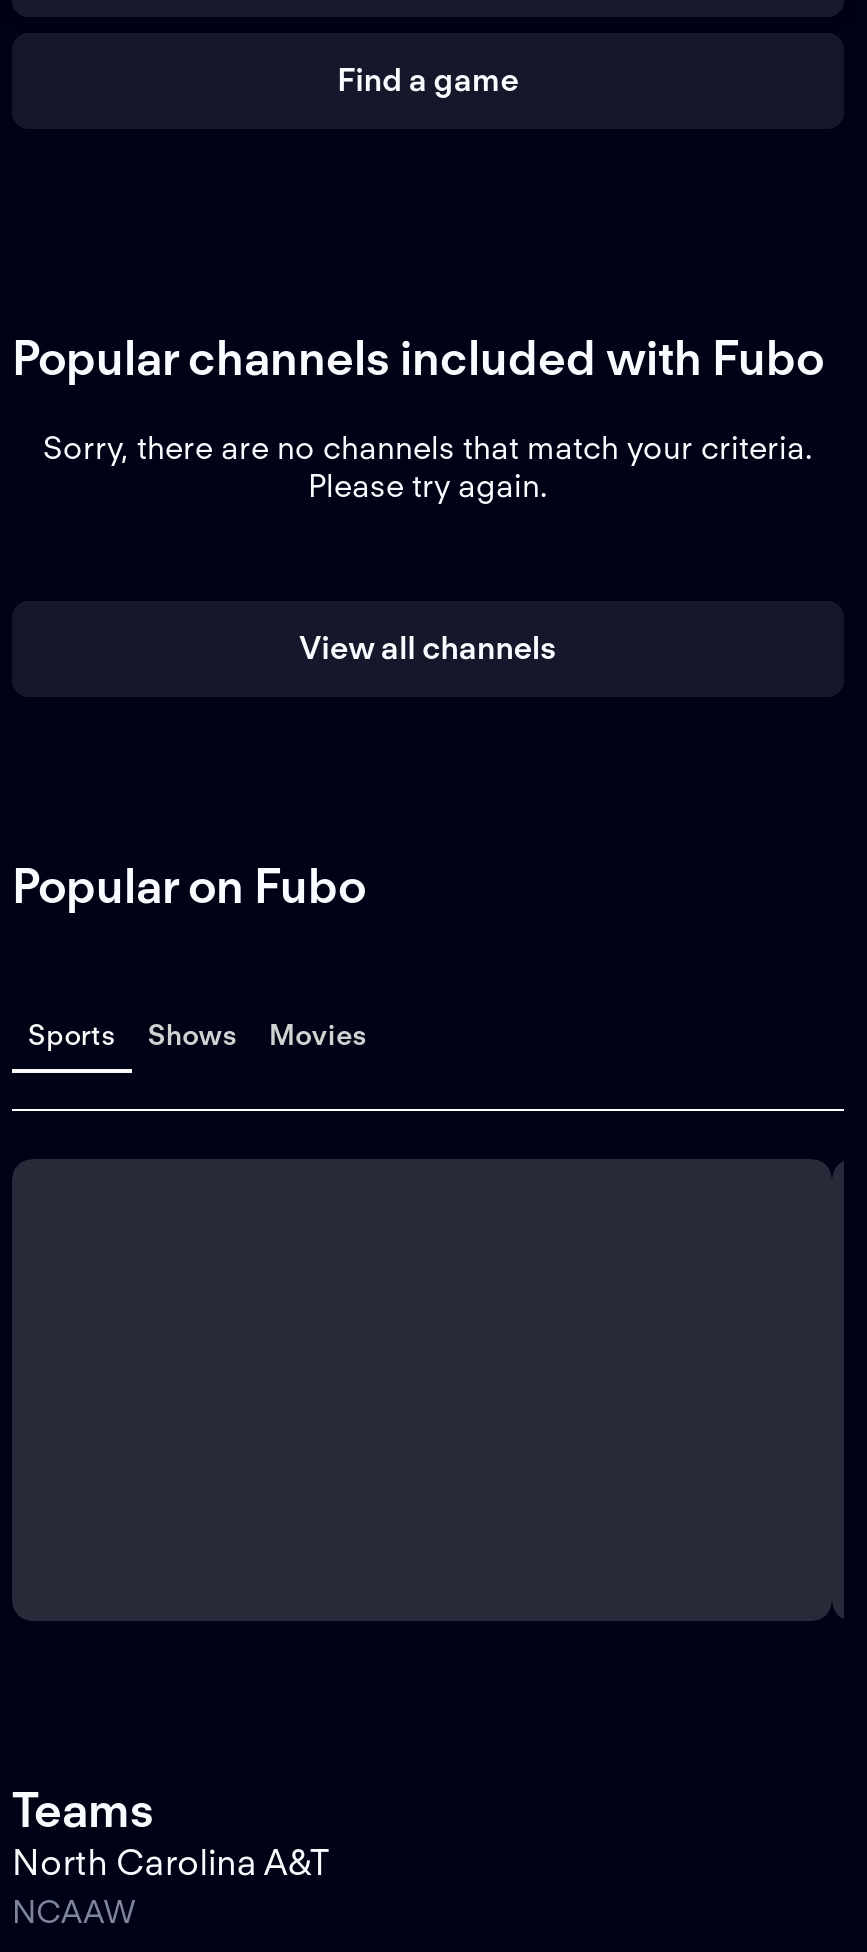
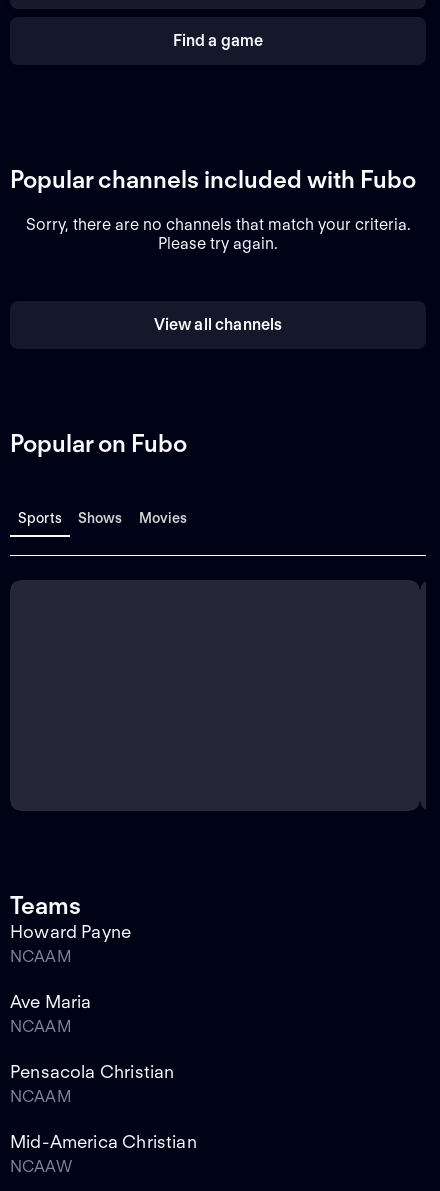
[12,1841,330,1883] North Carolina A&T -> [10,921,197,1152] Howard Payne | NCAAM | Ave Maria | NCAAM | Pensacola Christian | NCAAM | Mid-America Christian

